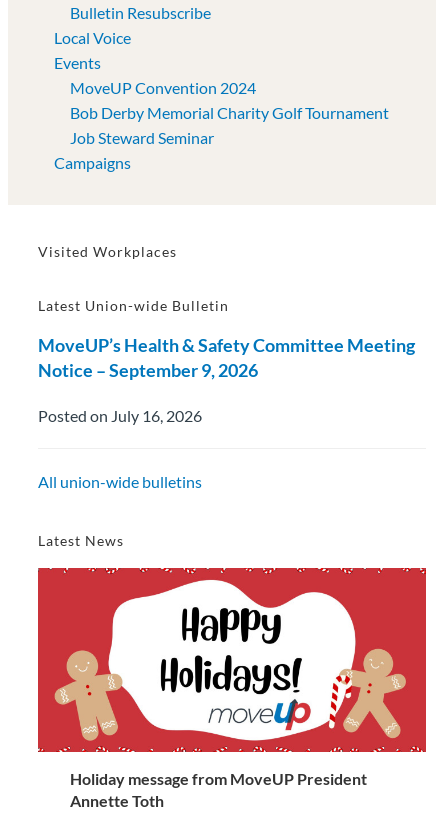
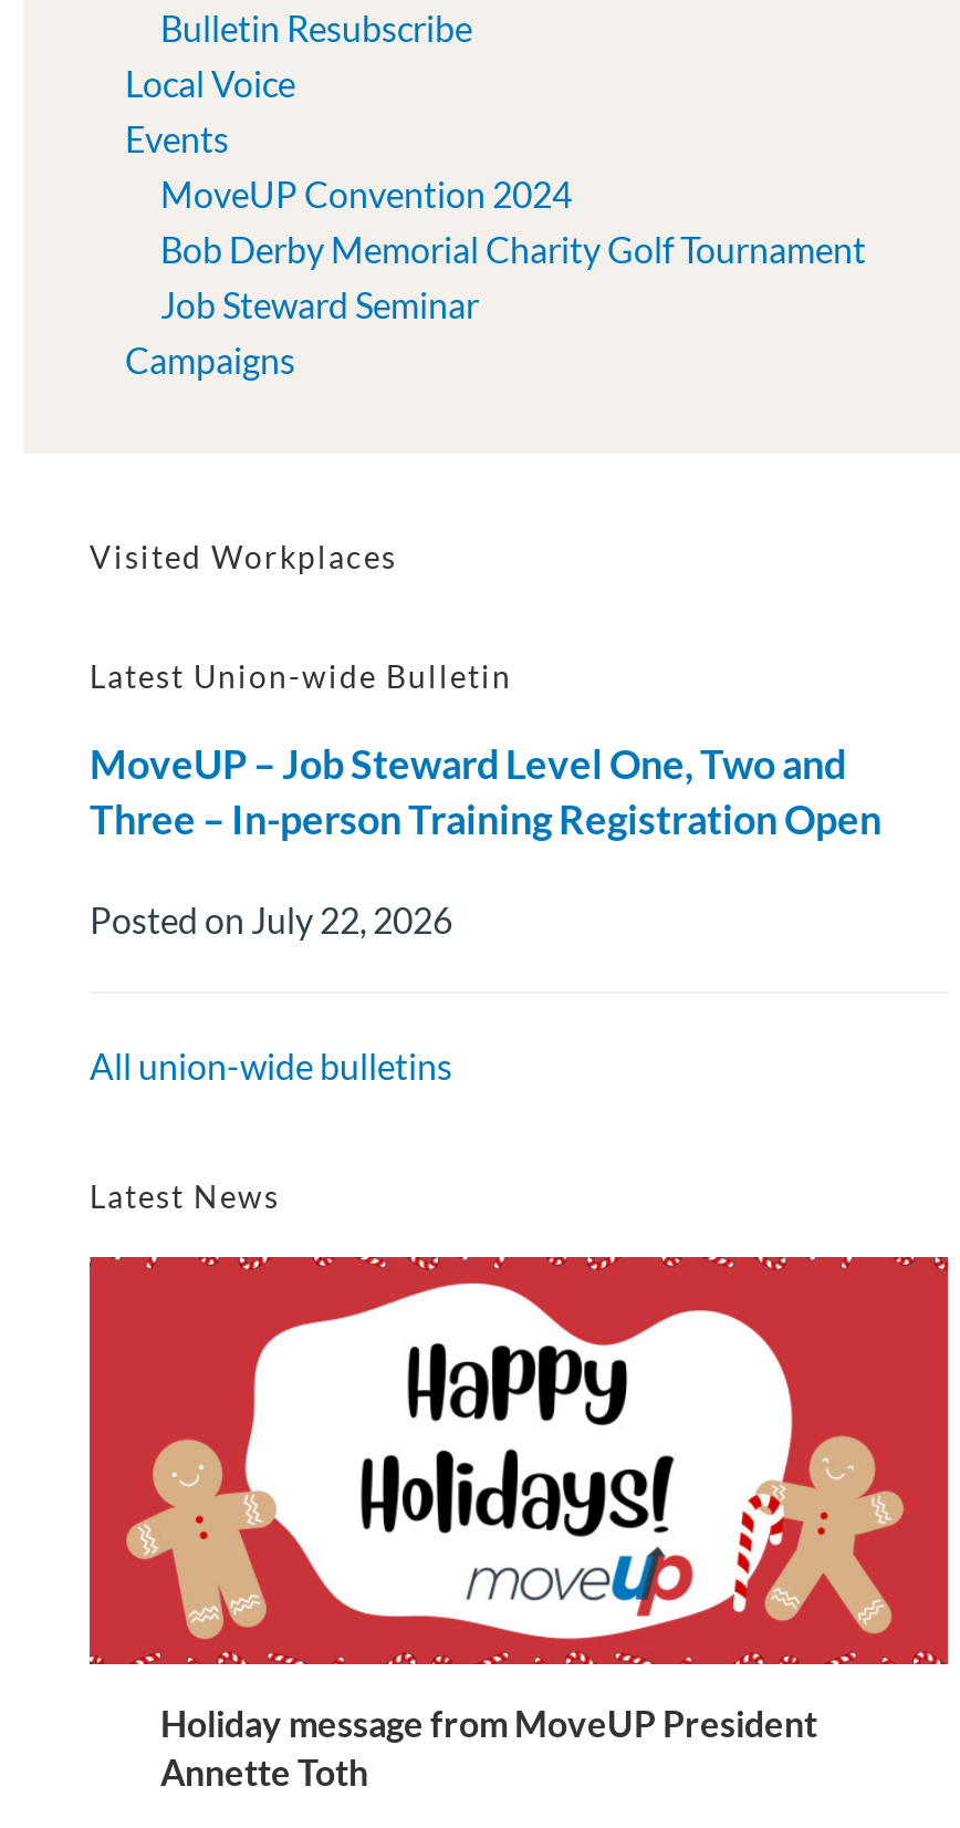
[38,334,415,381] MoveUP’s Health & Safety Committee Meeting | Notice – September 9, 2026 -> [90,739,881,843] MoveUP – Job Steward Level One, Two and | Three – In-person Training Registration Open
[38,406,202,425] Posted on July 16, 2026 -> [90,899,452,941] Posted on July 22, 2026

